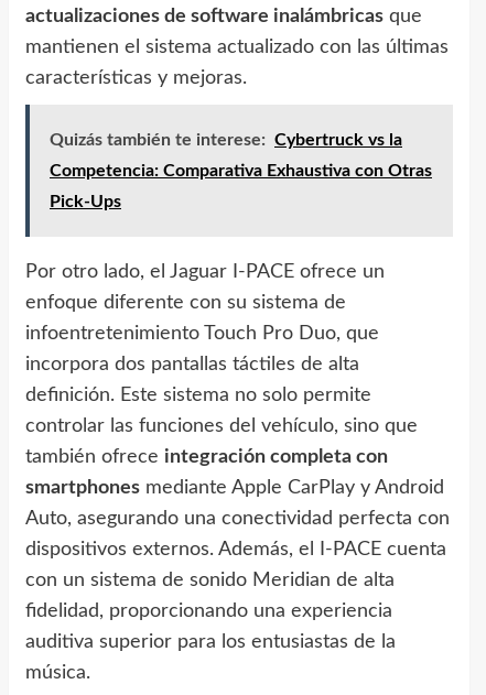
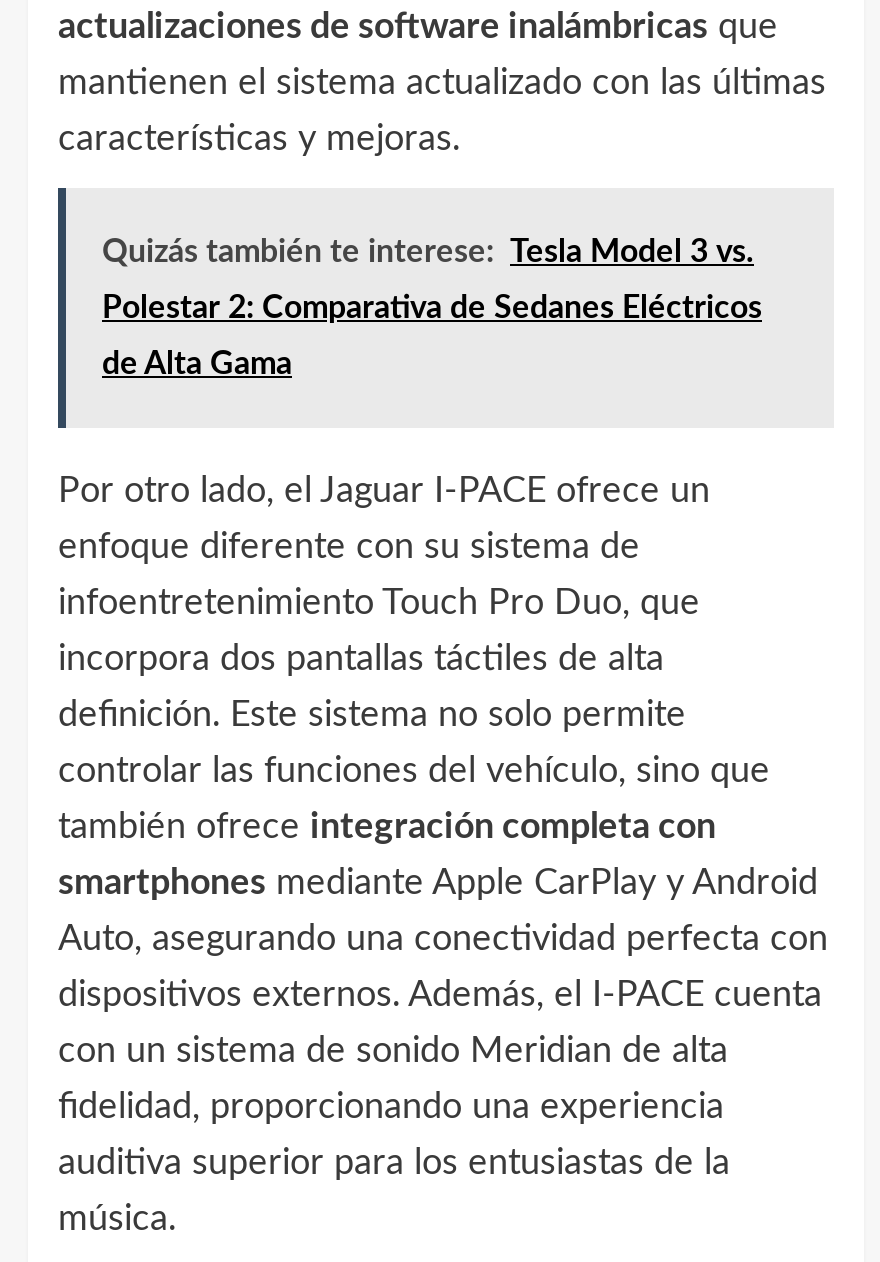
[50,131,402,149] Quizás también te interese: Cybertruck vs la -> [102,237,754,269] Quizás también te interese: Tesla Model 3 vs.
[50,162,432,179] Competencia: Comparativa Exhaustiva con Otras -> [102,293,762,325] Polestar 2: Comparativa de Sedanes Eléctricos
[50,193,121,210] Pick-Ups -> [102,349,292,381] de Alta Gama

